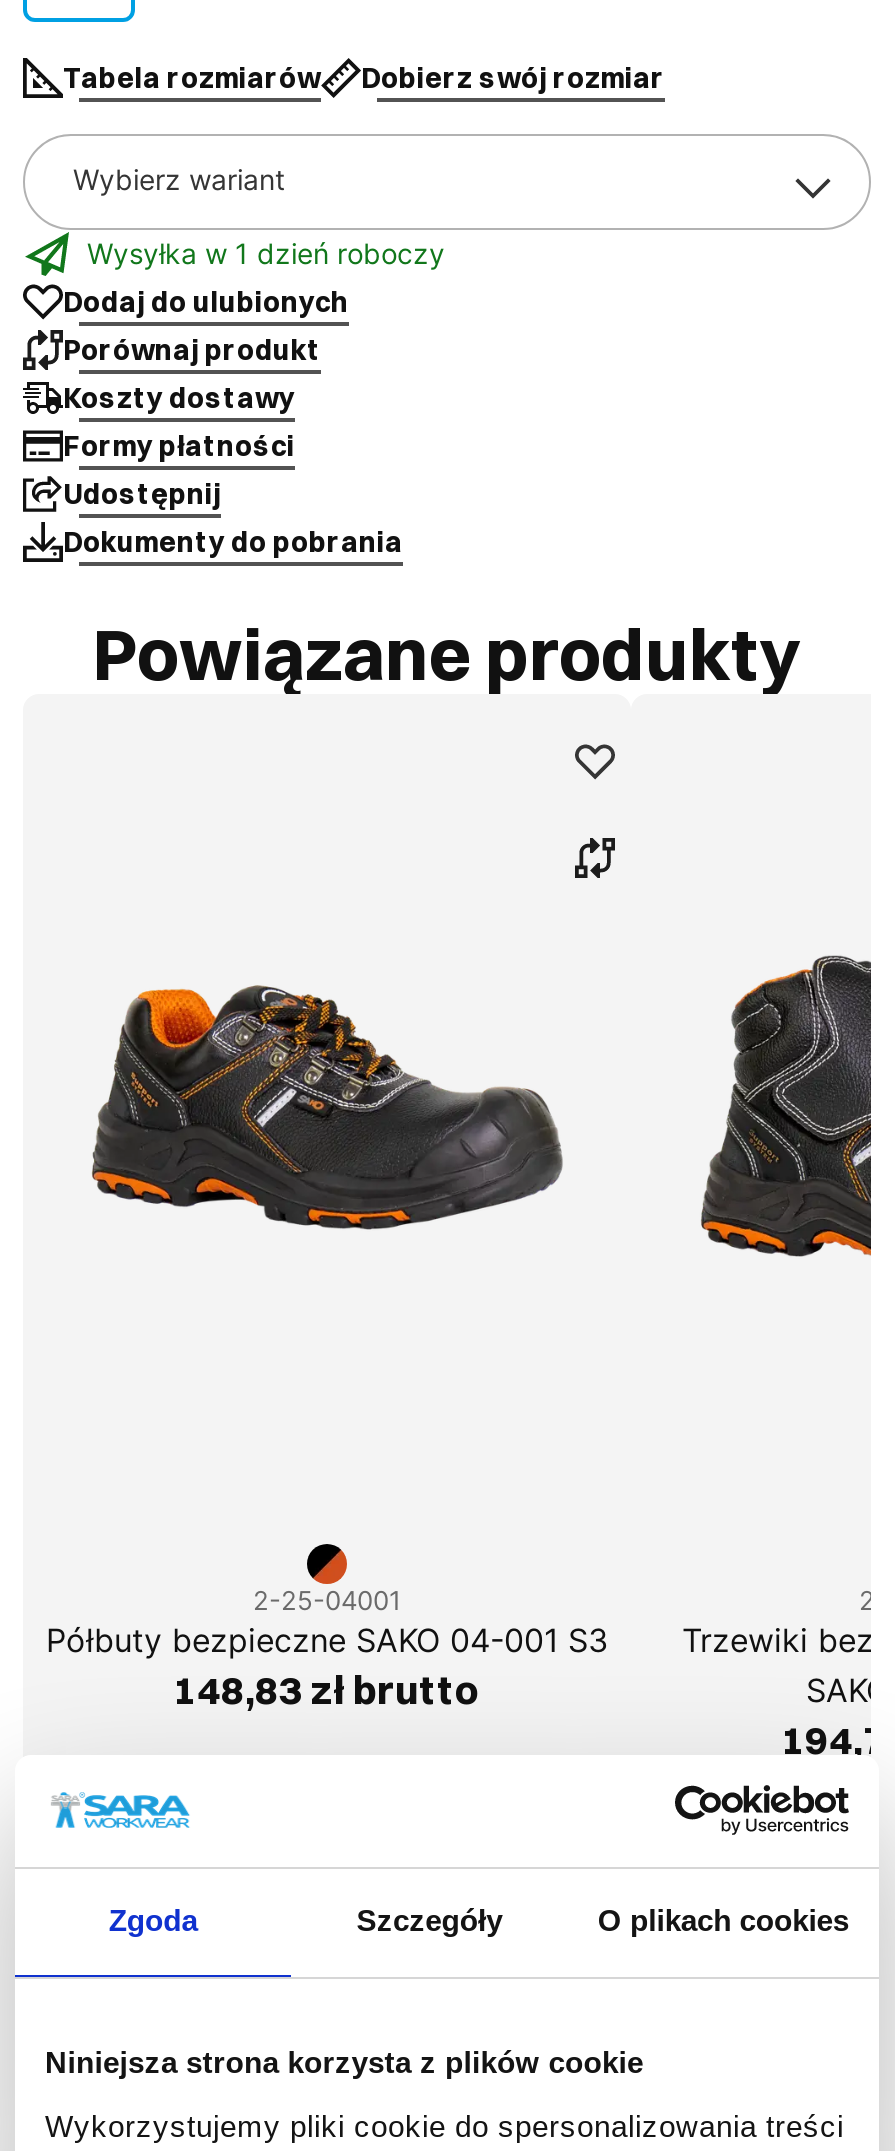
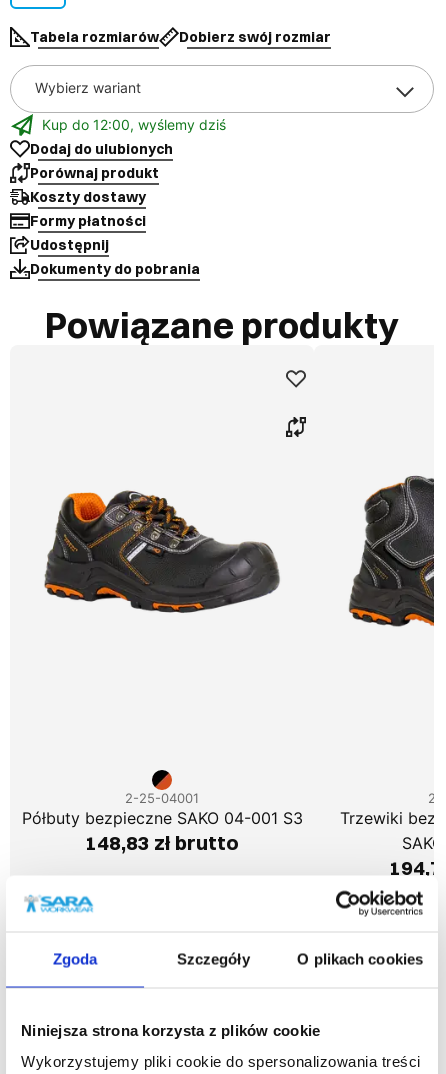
[87,236,445,270] Wysyłka w 1 dzień roboczy -> [42,116,226,133] Kup do 12:00, wyślemy dziś

